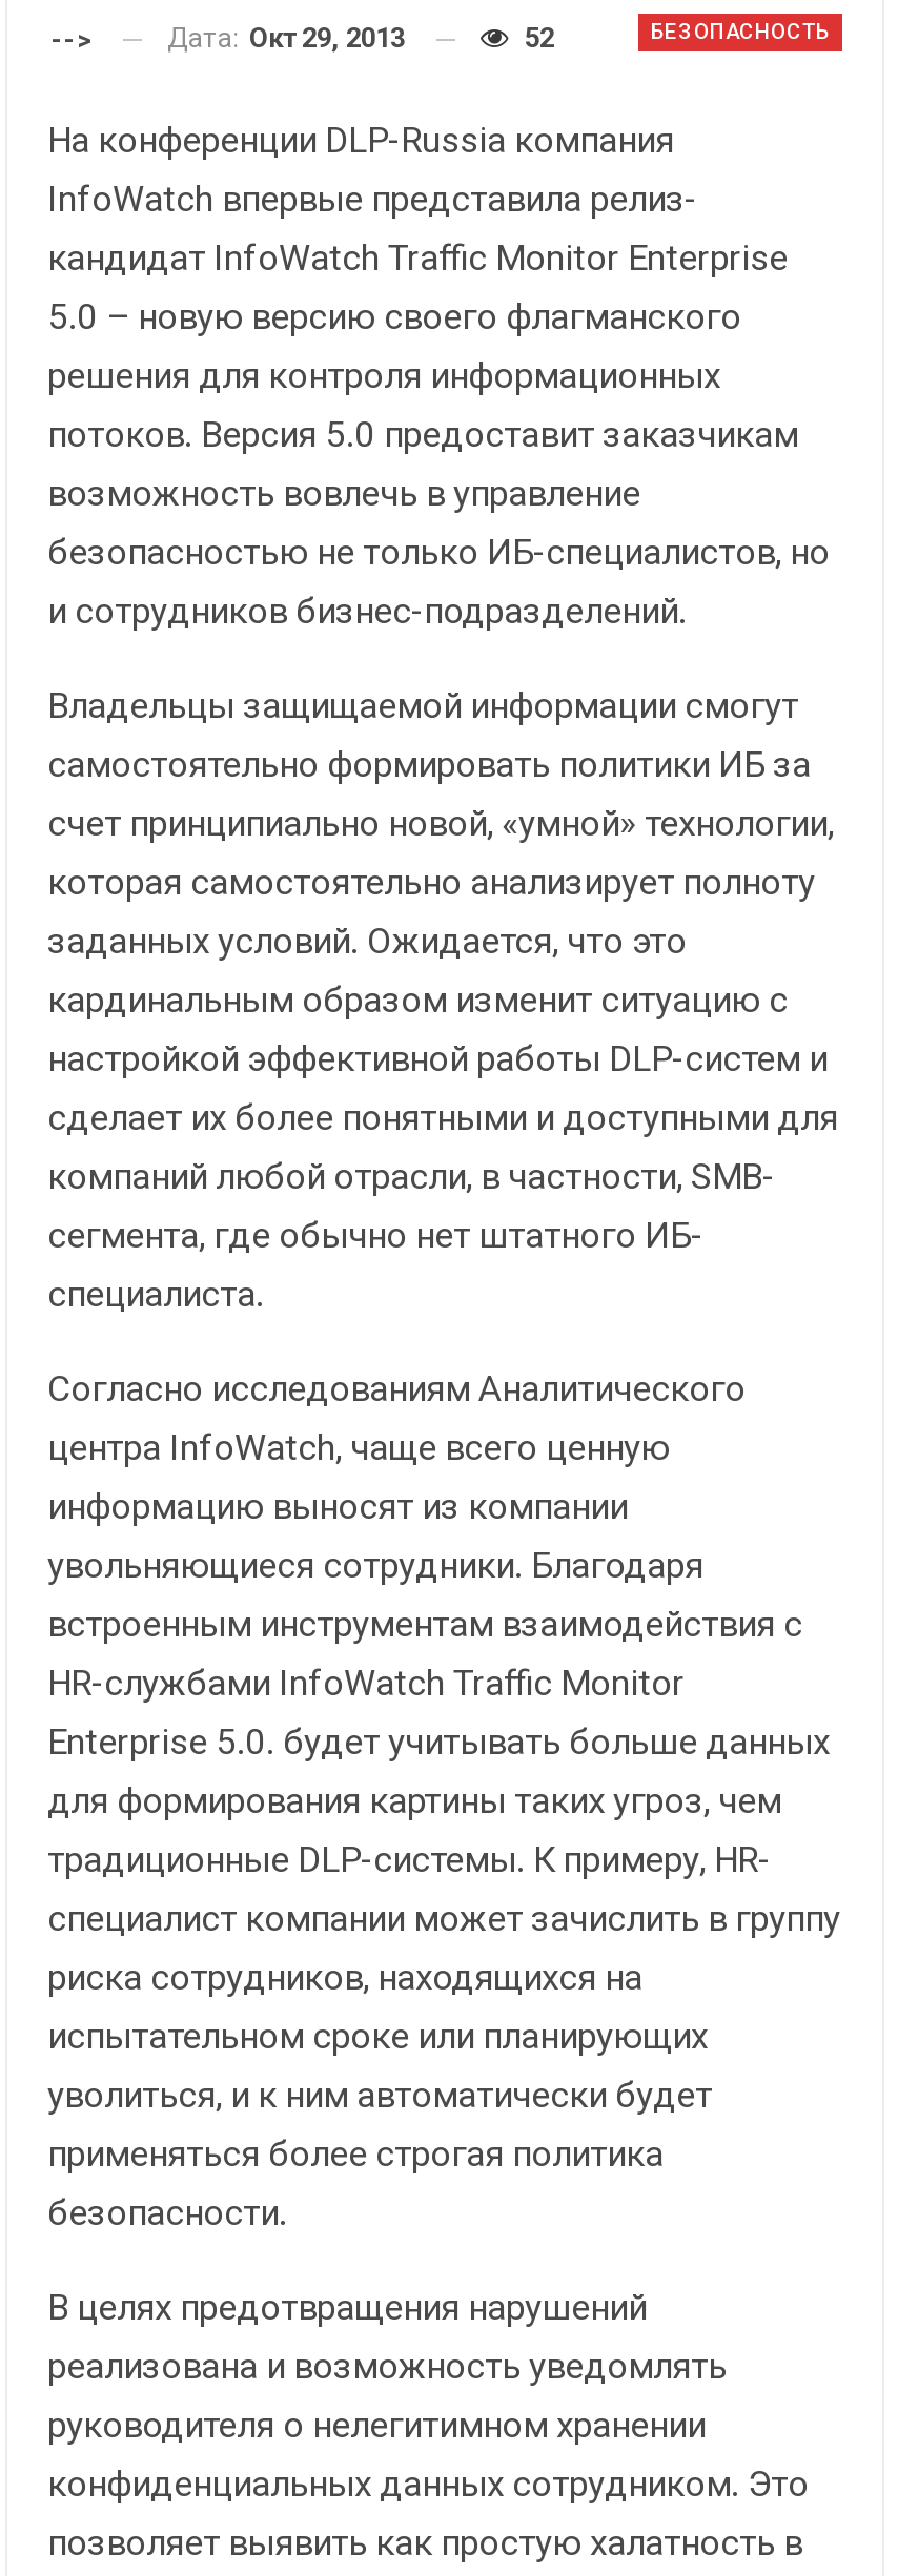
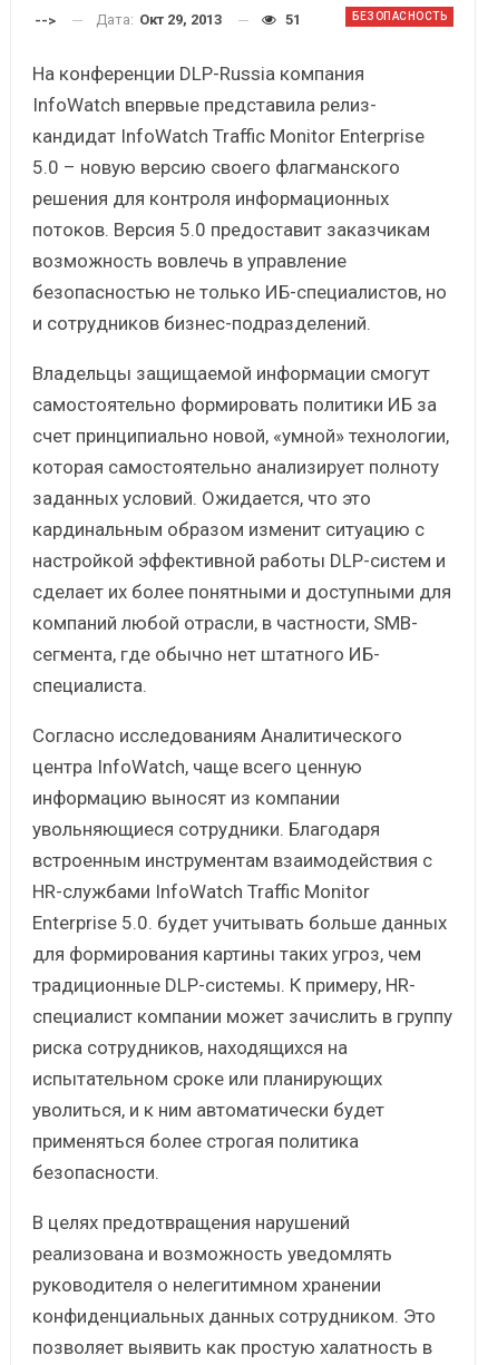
[525,22,554,54] 52 -> [285,11,301,28] 51

